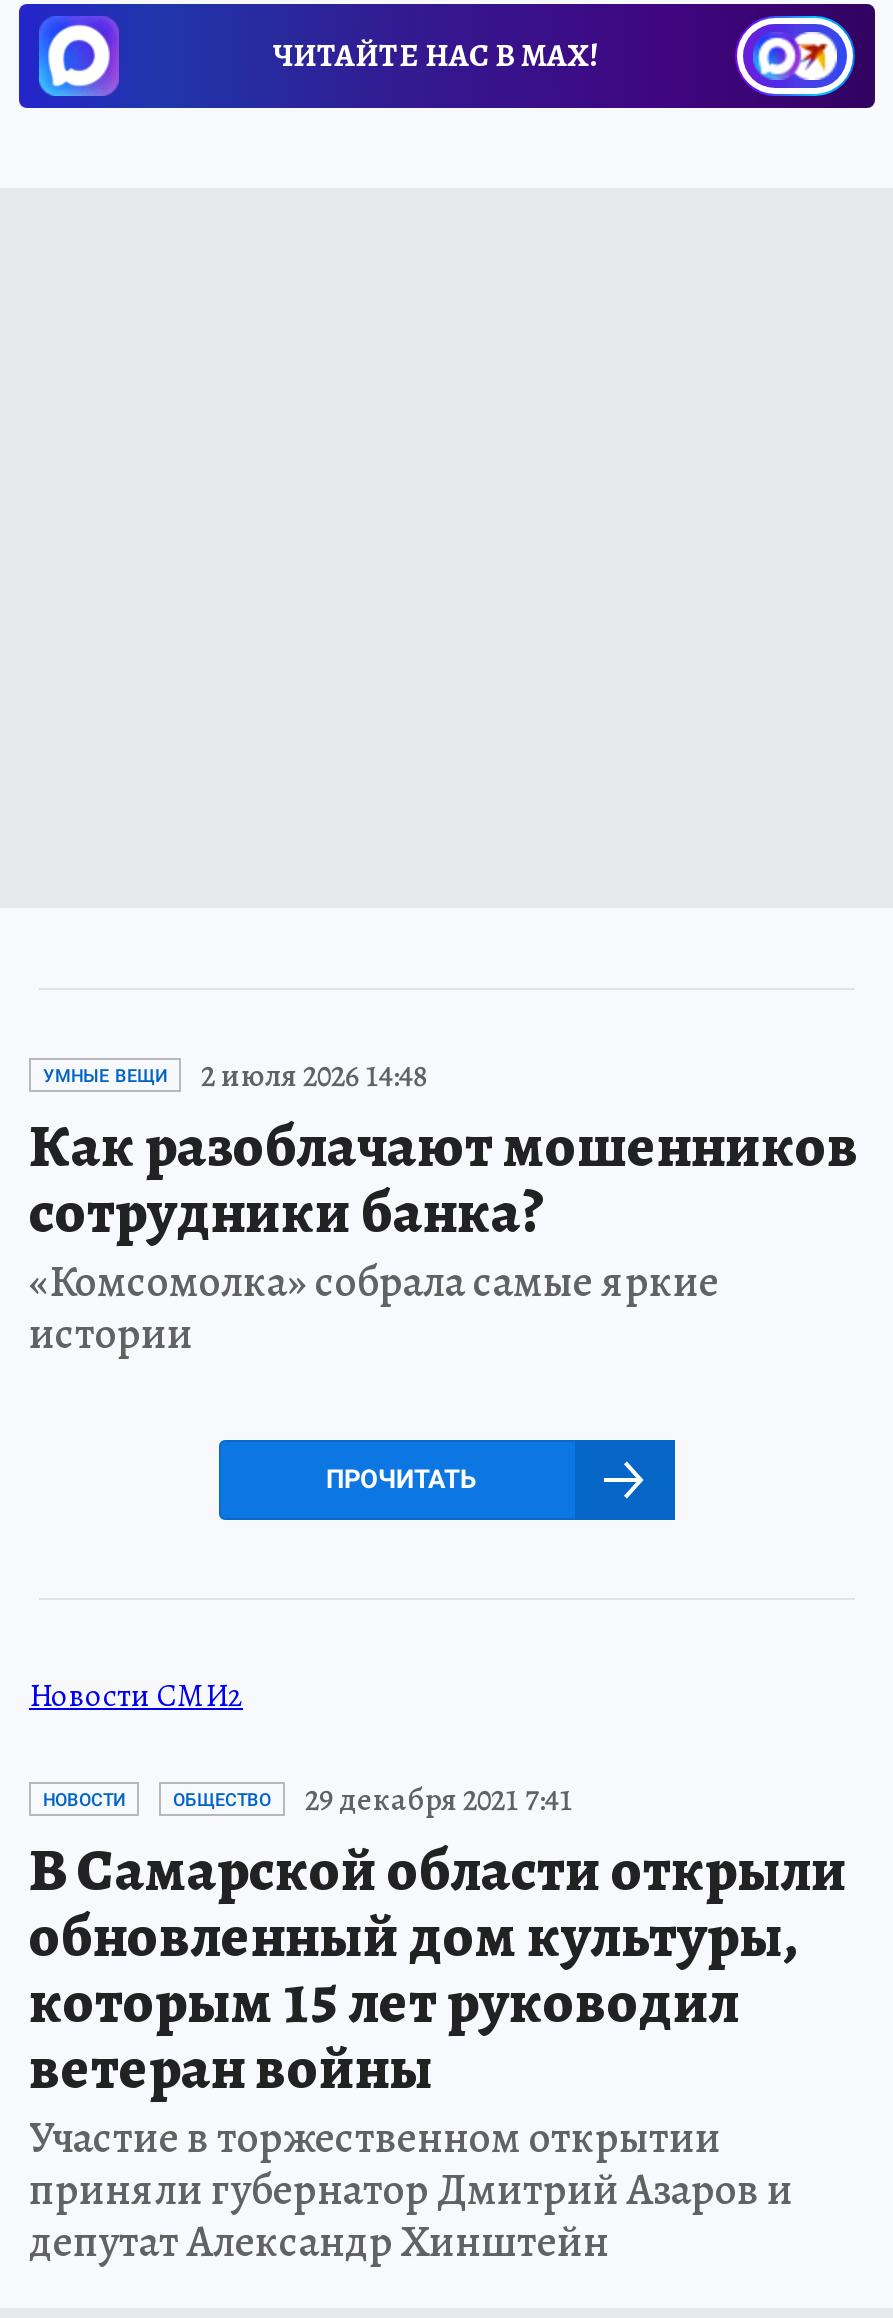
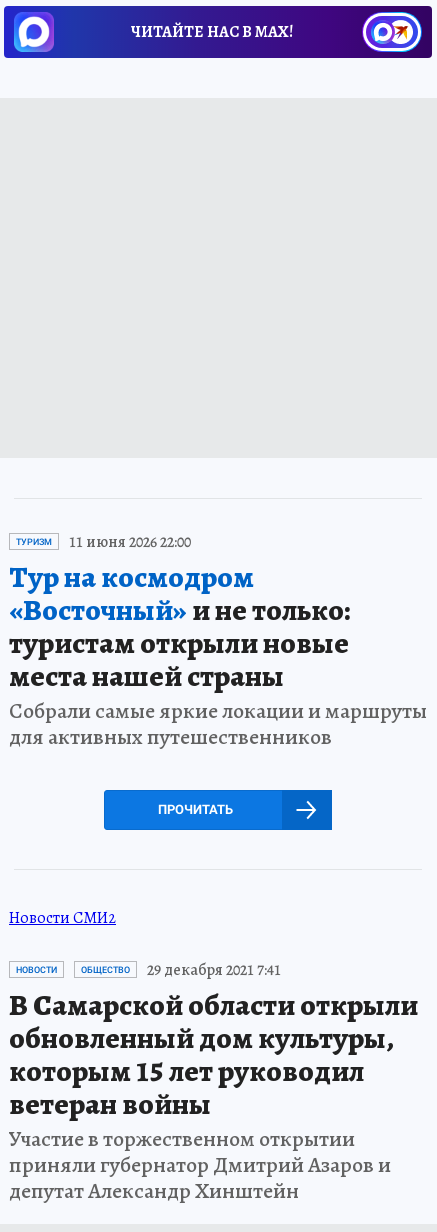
[29,1054,859,1364] УМНЫЕ ВЕЩИ | 2 июля 2026 14:48 | Как разоблачают мошенников | сотрудники банка? | «Комсомолка» собрала самые яркие | истории -> [9,531,427,752] ТУРИЗМ | 11 июня 2026 22:00 | Тур на космодром | «Восточный»и не только: | туристам открыли новые | места нашей страны | Собрали самые яркие локации и маршруты | для активных путешественников

